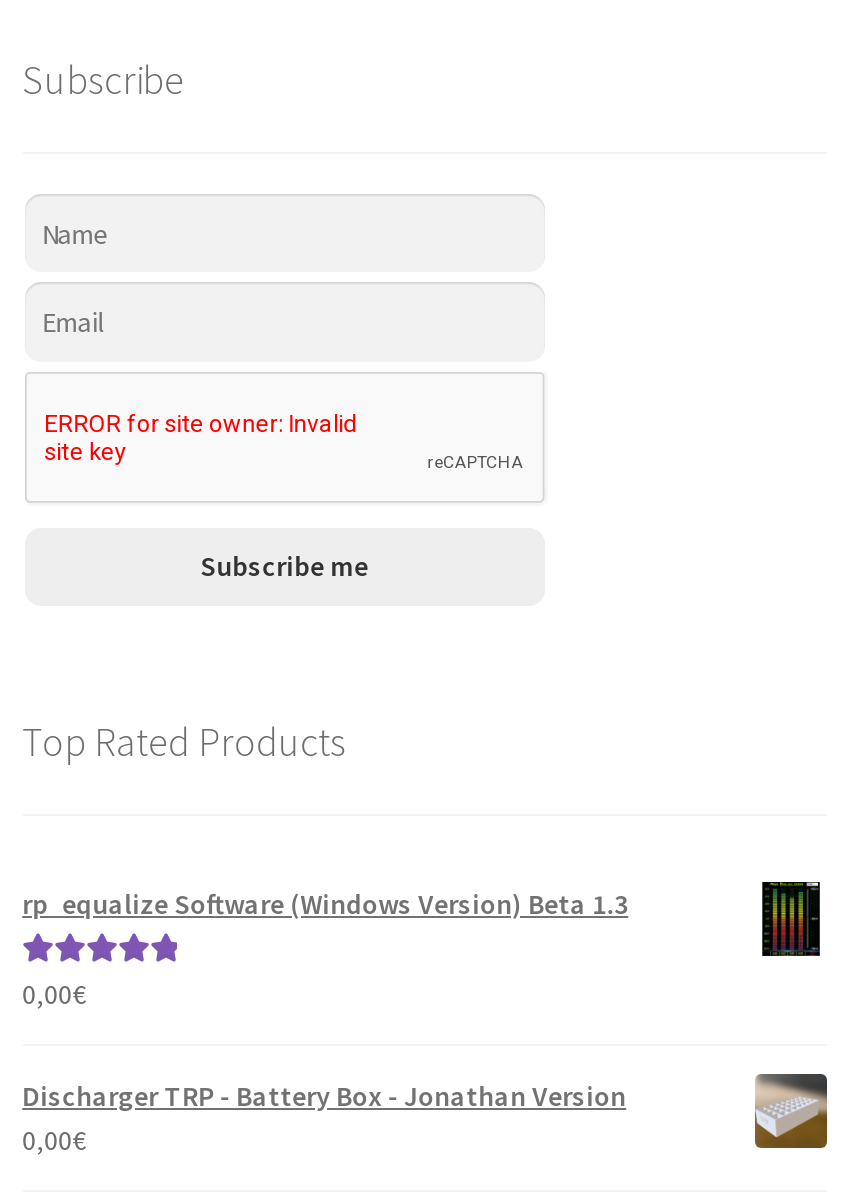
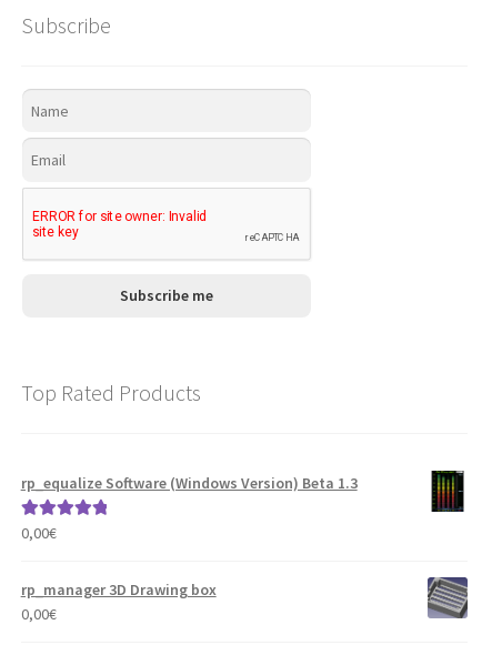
[22,1078,626,1114] Discharger TRP - Battery Box - Jonathan Version -> [21,580,216,600] rp_manager 3D Drawing box
[753,1074,829,1150] [image] -> [426,576,469,619] [image]

